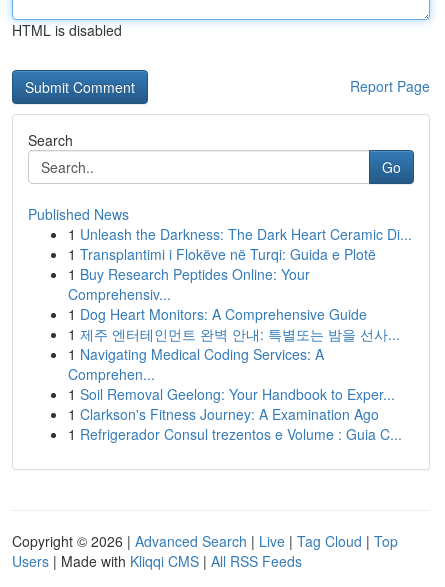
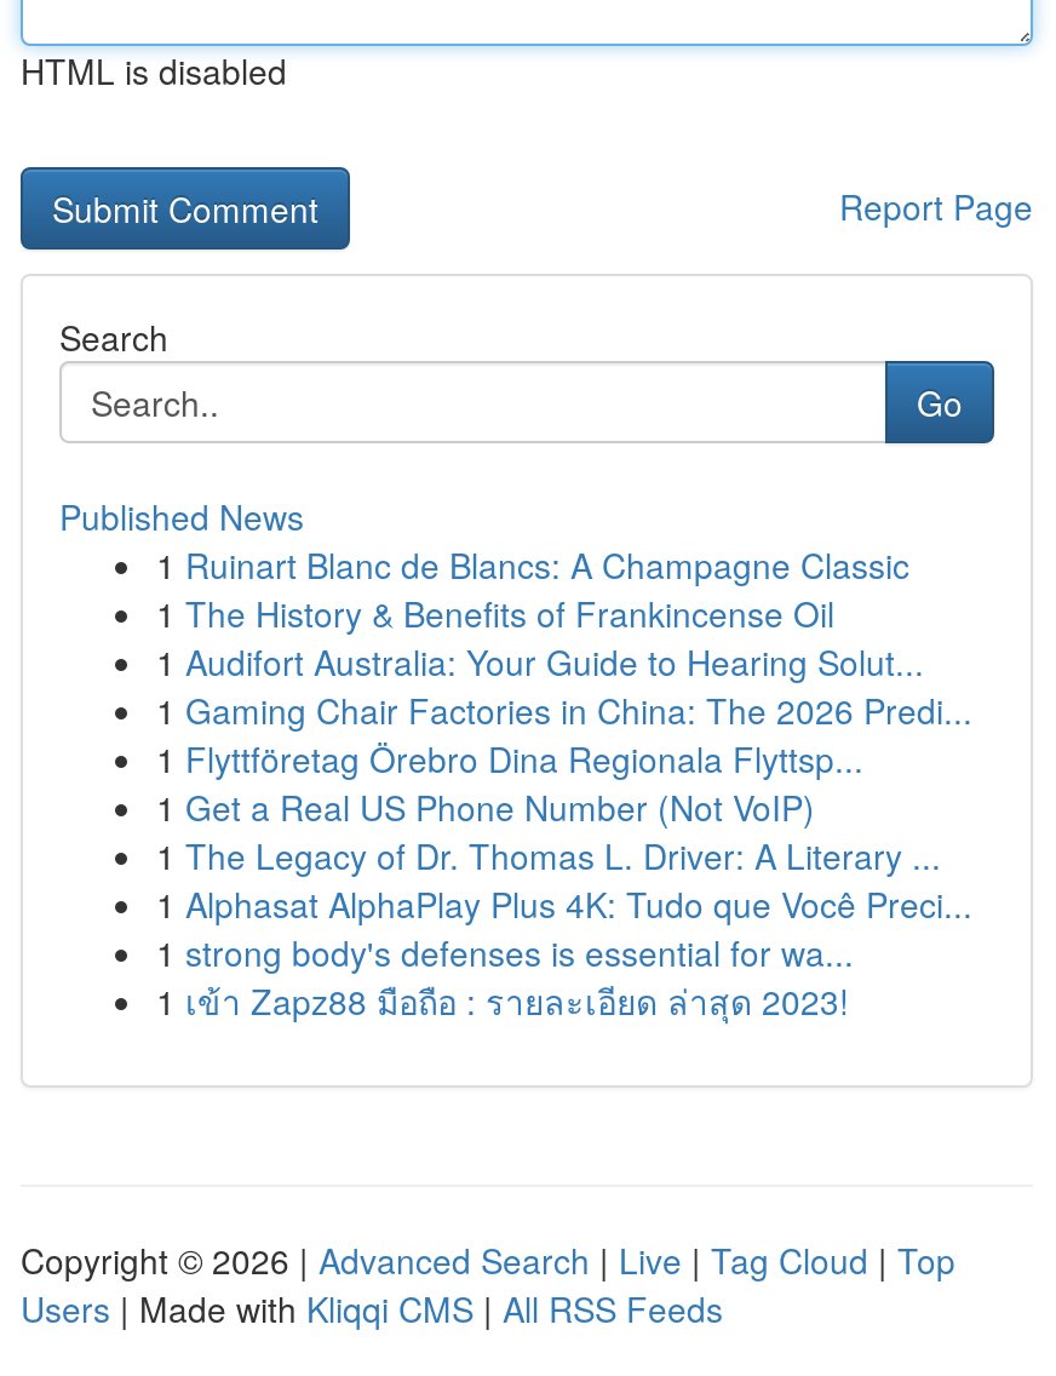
[68,224,412,444] 1 Unleash the Darkness: The Dark Heart Ceramic Di... | 1 Transplantimi i Flokëve në Turqi: Guida e Plotë | 1 Buy Research Peptides Online: Your | Comprehensiv... | 1 Dog Heart Monitors: A Comprehensive Guide | 1 제주 엔터테인먼트 완벽 안내: 특별또는 밤을 선사... | 1 Navigating Medical Coding Services: A | Comprehen... | 1 Soil Removal Geelong: Your Handbook to Exper... | 1 Clarkson's Fitness Journey: A Examination Ago | 1 Refrigerador Consul trezentos e Volume : Guia C... -> [156,540,972,1025] 1 Ruinart Blanc de Blancs: A Champagne Classic | 1 The History & Benefits of Frankincense Oil | 1 Audifort Australia: Your Guide to Hearing Solut... | 1 Gaming Chair Factories in China: The 2026 Predi... | 1 Flyttföretag Örebro Dina Regionala Flyttsp... | 1 Get a Real US Phone Number (Not VoIP) | 1 The Legacy of Dr. Thomas L. Driver: A Literary ... | 1 Alphasat AlphaPlay Plus 4K: Tudo que Você Preci... | 1 strong body's defenses is essential for wa... | 1 เข้า Zapz88 มือถือ : รายละเอียด ล่าสุด 2023!

